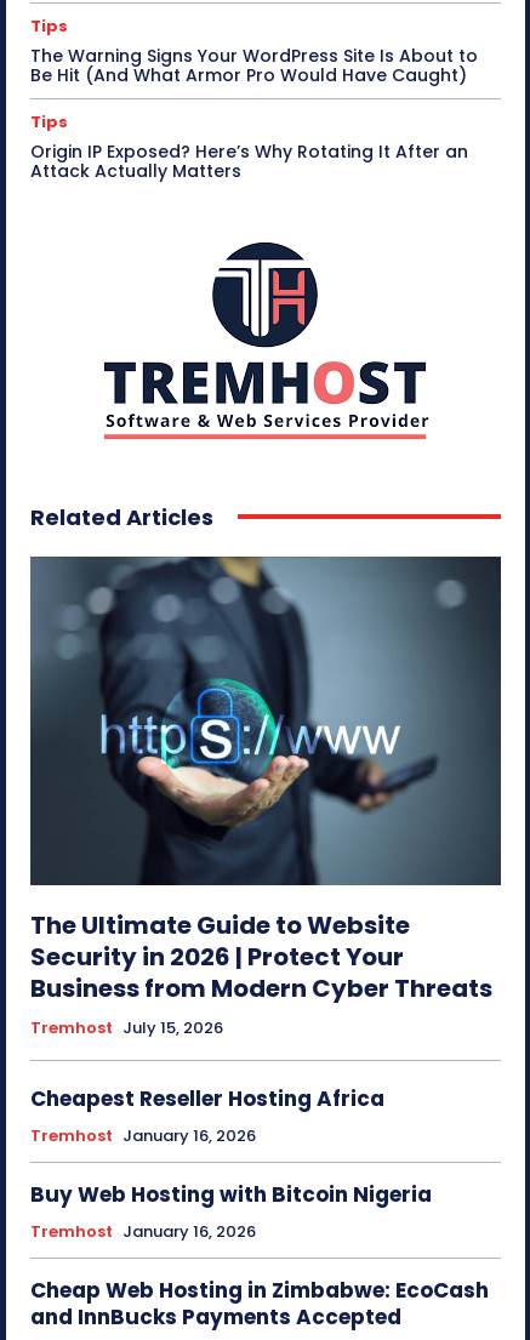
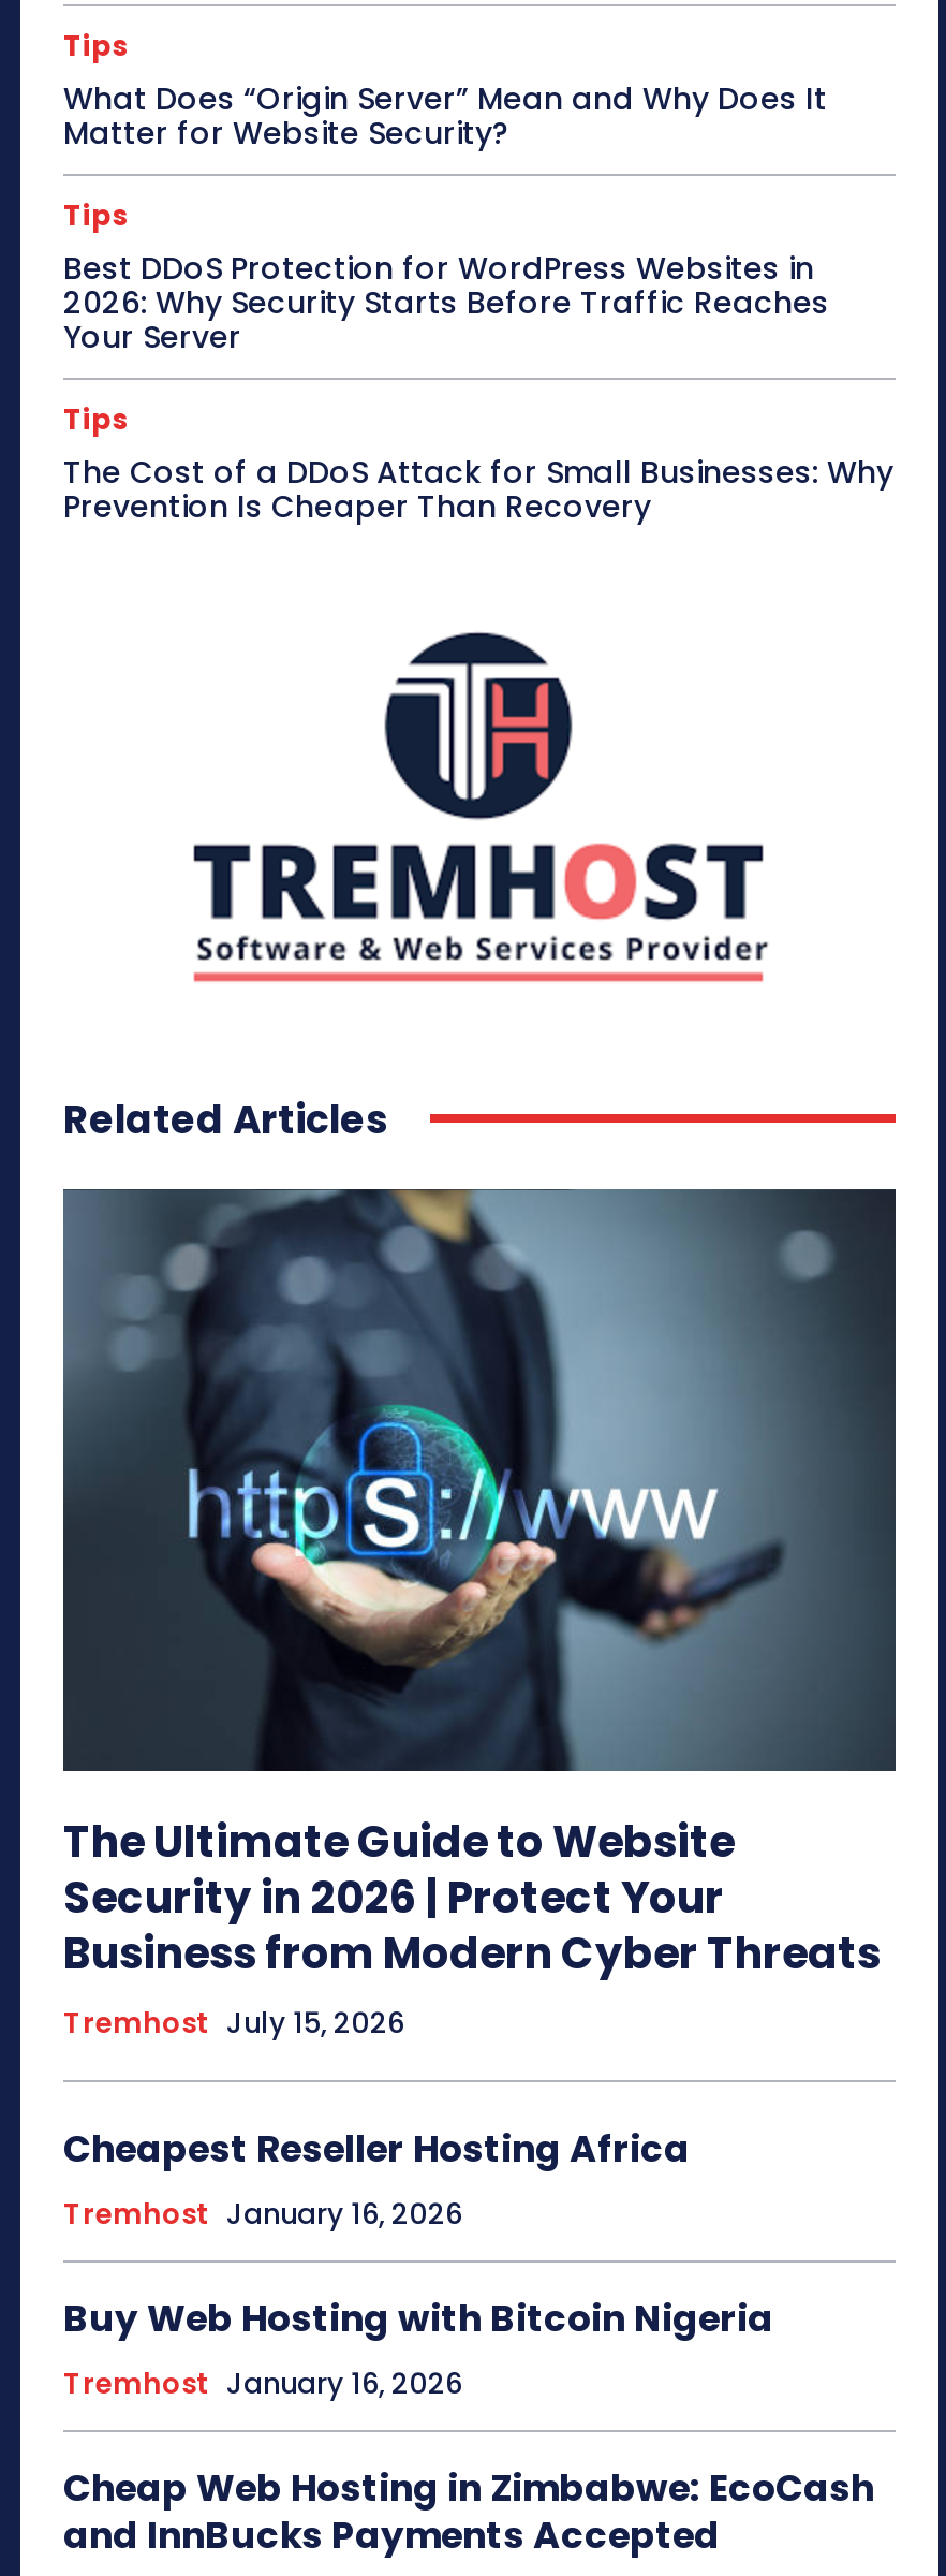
[30,43,478,87] The Warning Signs Your WordPress Site Is About to | Be Hit (And What Armor Pro Would Have Caught) -> [63,77,827,154] What Does “Origin Server” Mean and Why Does It | Matter for Website Security?
[30,139,468,183] Origin IP Exposed? Here’s Why Rotating It After an | Attack Actually Matters -> [63,246,893,528] Best DDoS Protection for WordPress Websites in | 2026: Why Security Starts Before Traffic Reaches | Your Server | Tips | The Cost of a DDoS Attack for Small Businesses: Why | Prevention Is Cheaper Than Recovery

